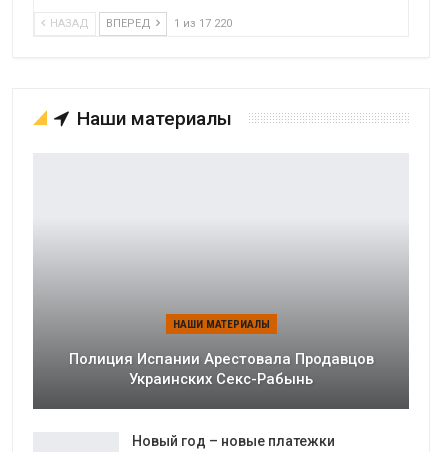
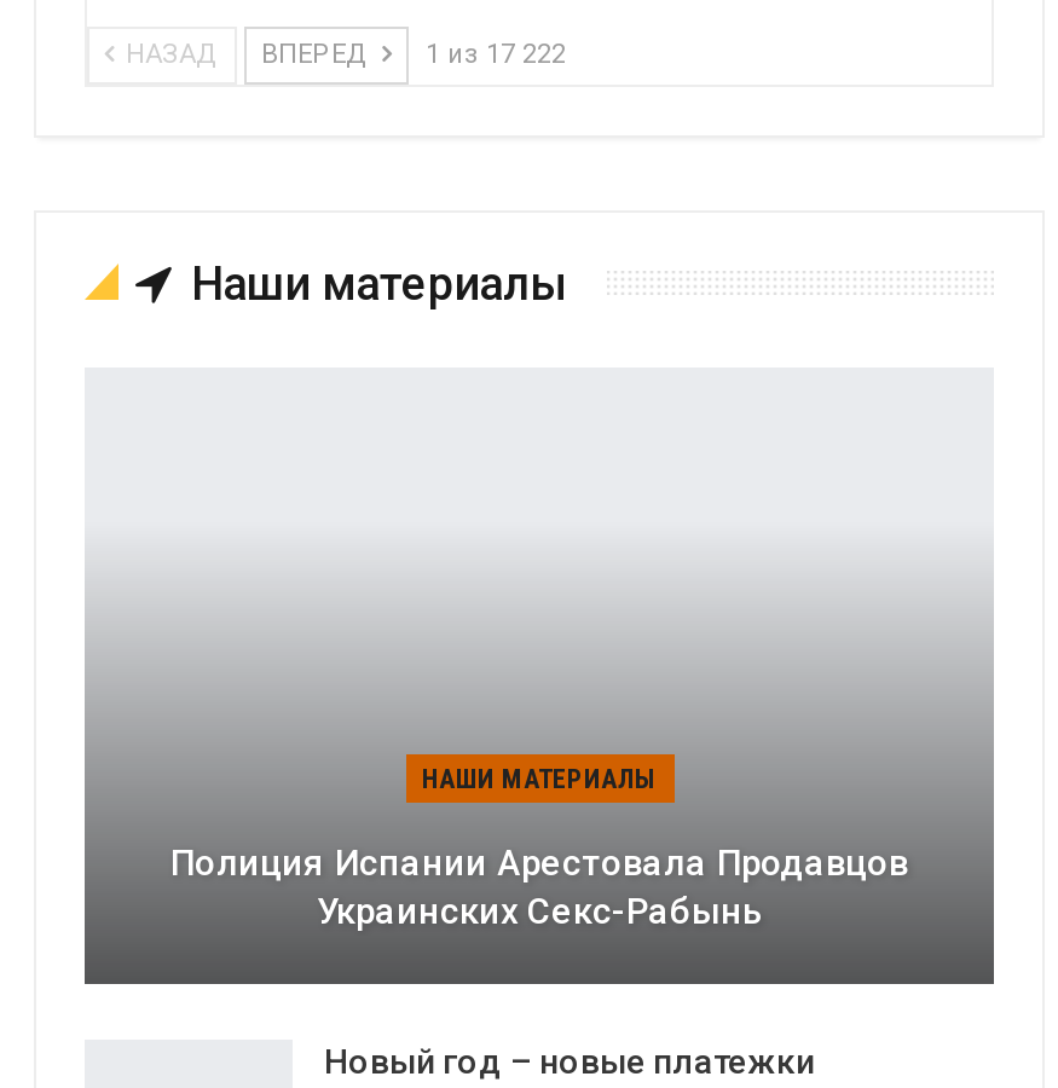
[47,17,232,30] НАЗАД ВПЕРЕД 1 из 17 220 -> [118,37,566,69] НАЗАД ВПЕРЕД 1 из 17 222

